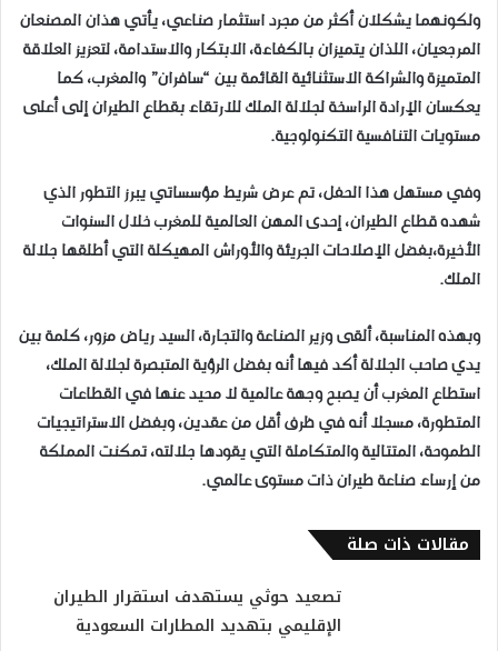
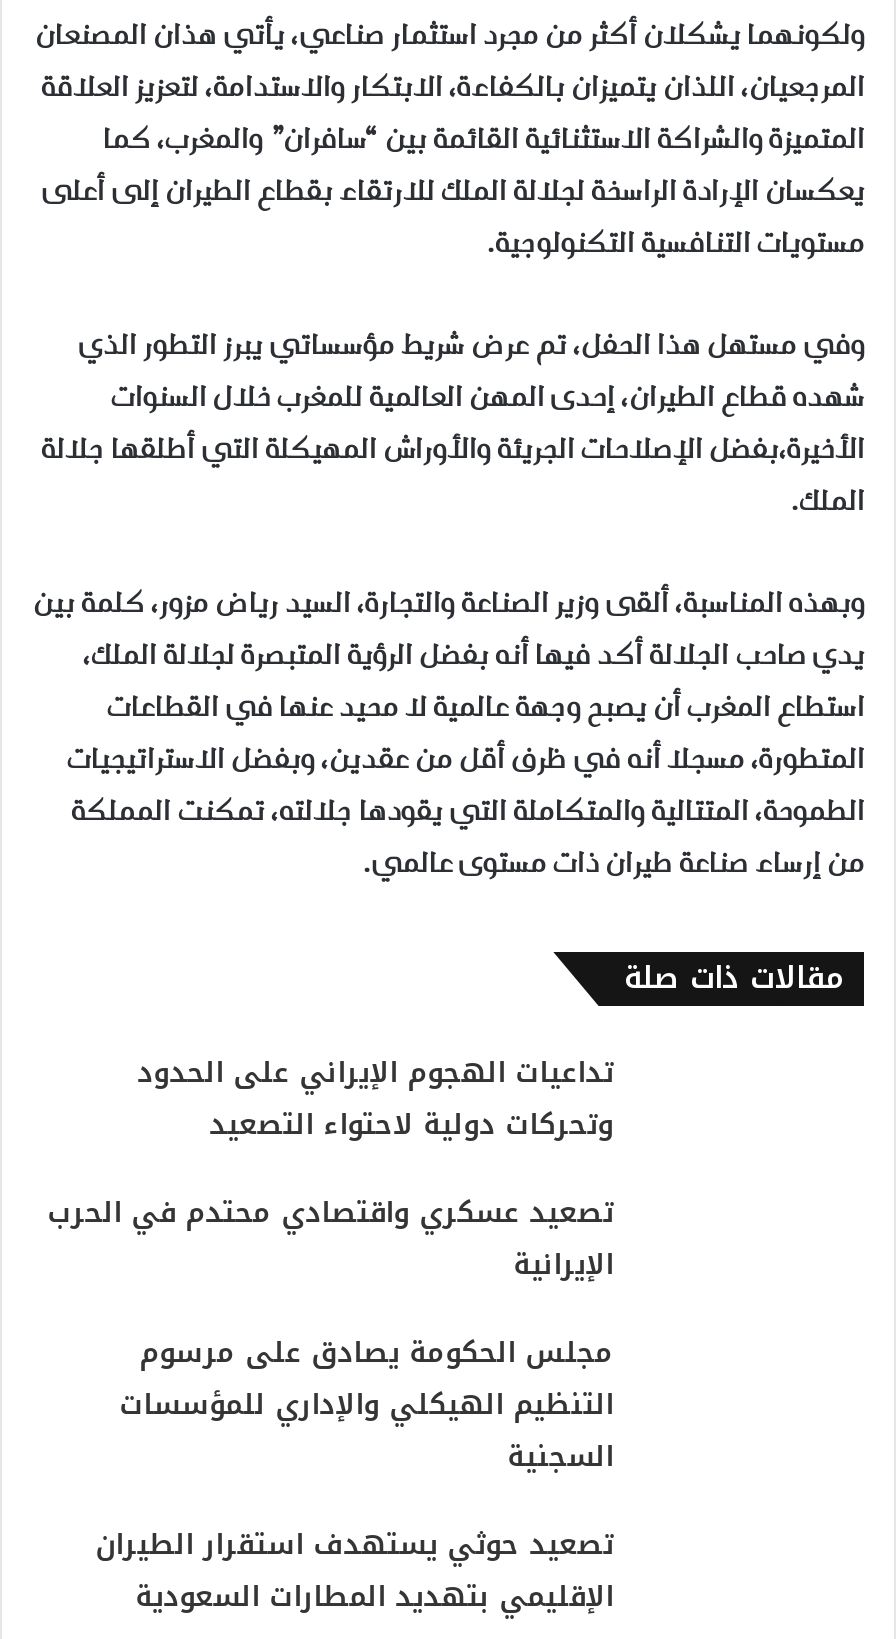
none -> [47,1046,613,1484] تداعيات الهجوم الإيراني على الحدود | وتحركات دولية لاحتواء التصعيد | تصعيد عسكري واقتصادي محتدم في الحرب | الإيرانية | مجلس الحكومة يصادق على مرسوم | التنظيم الهيكلي والإداري للمؤسسات | السجنية

